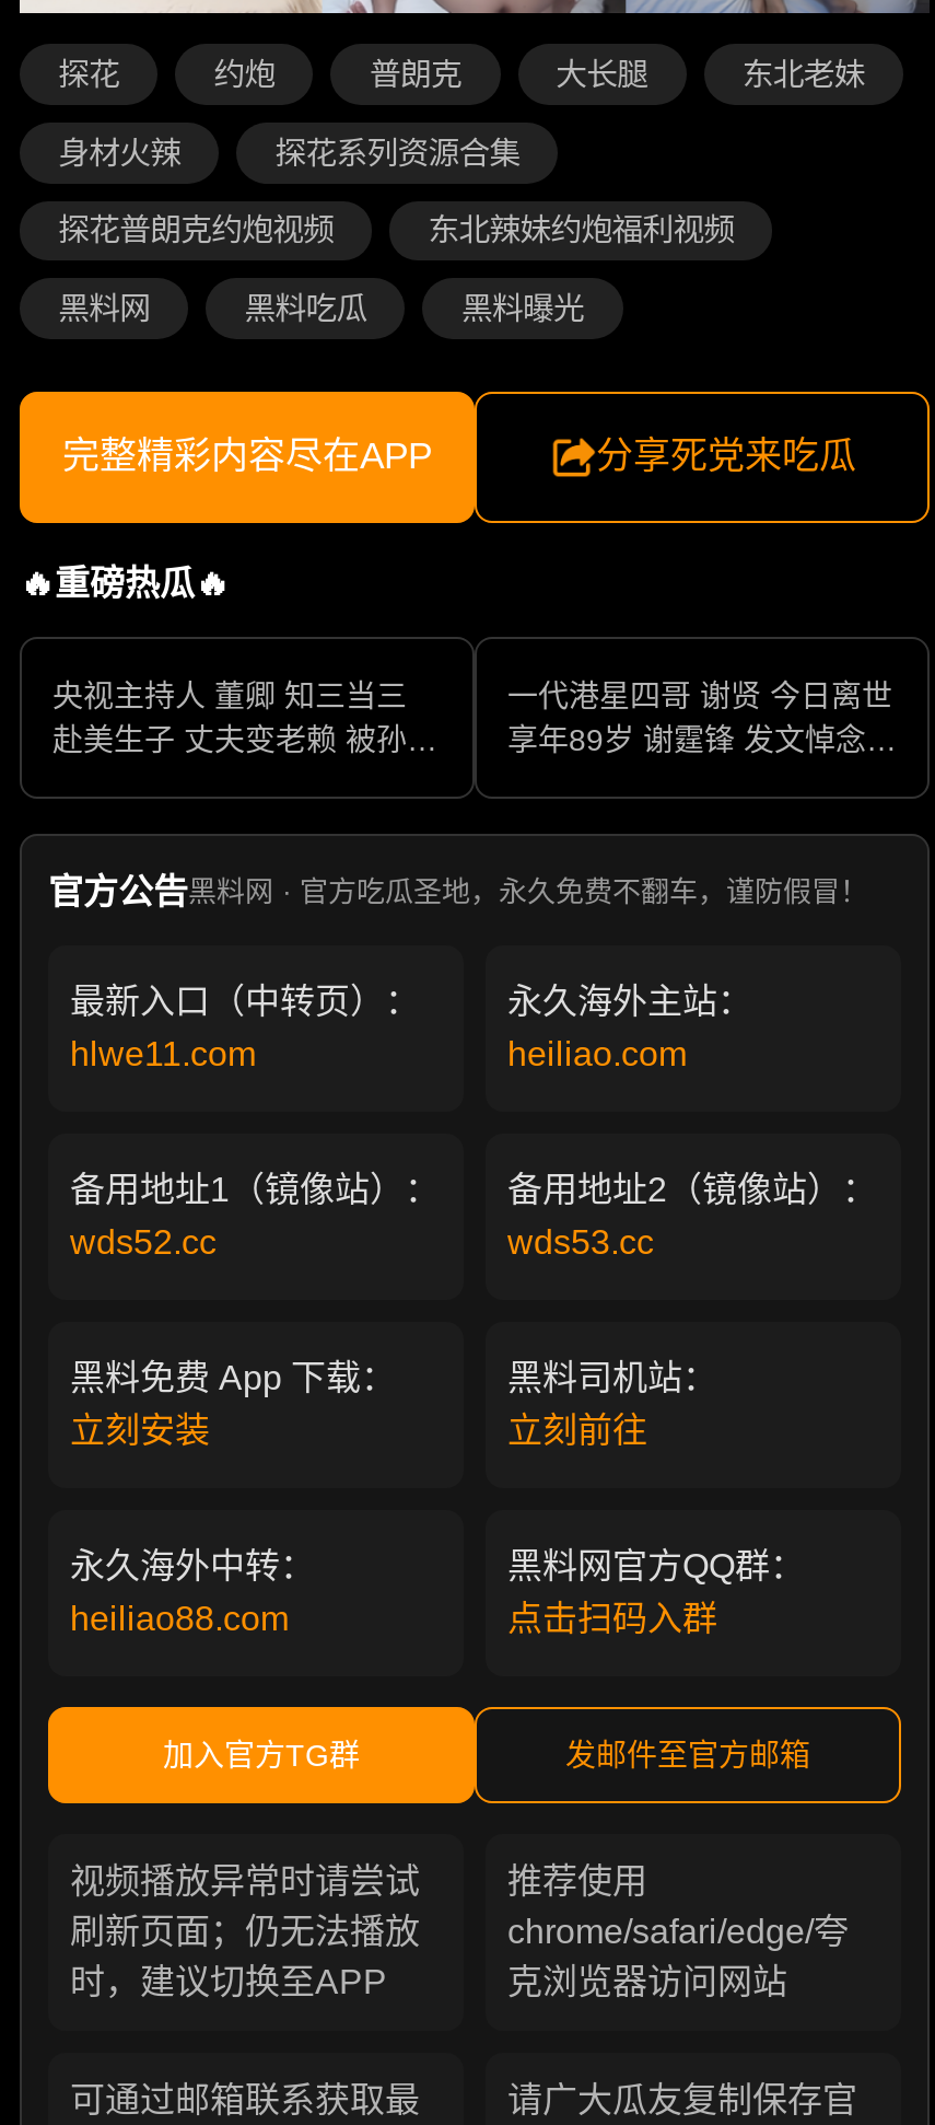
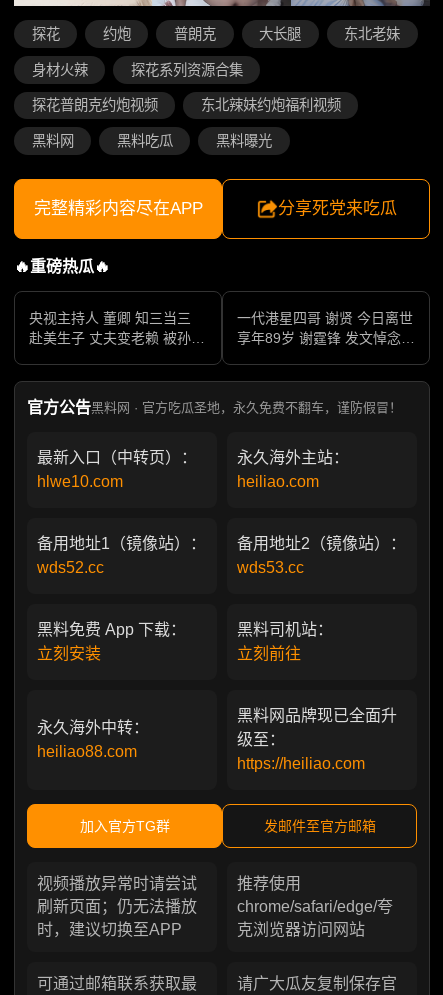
[70,1035,256,1072] hlwe11.com -> [37,473,123,490] hlwe10.com
[507,1547,805,1637] 黑料网官方QQ群： | 点击扫码入群 -> [237,707,397,772] 黑料网品牌现已全面升 | 级至： | https://heiliao.com

